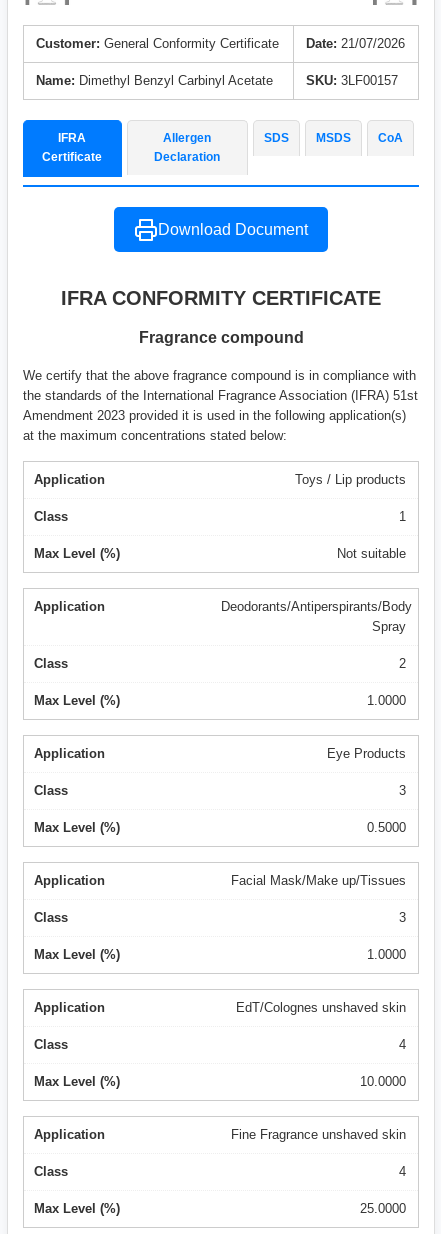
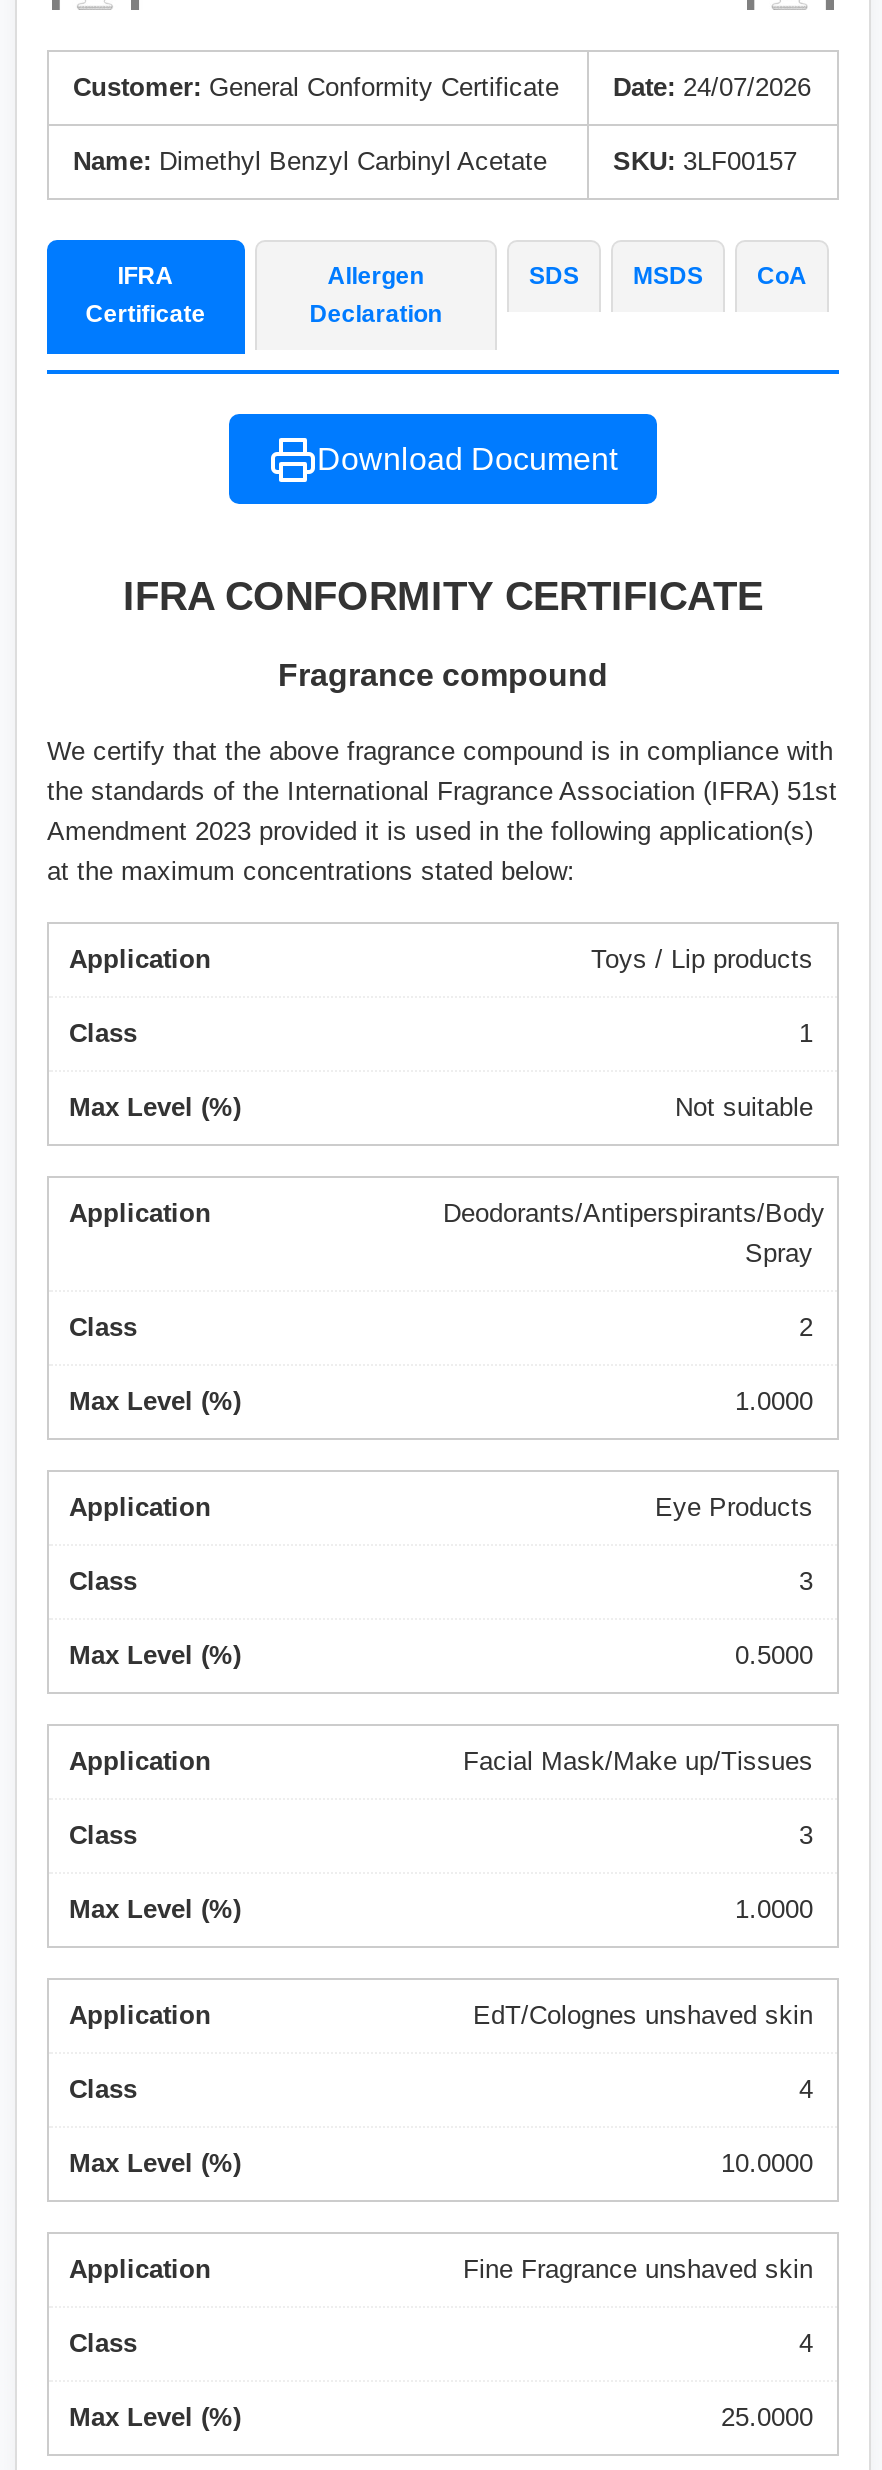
[36,36,405,51] Customer: General Conformity Certificate Date: 21/07/2026 -> [73,72,811,102] Customer: General Conformity Certificate Date: 24/07/2026

